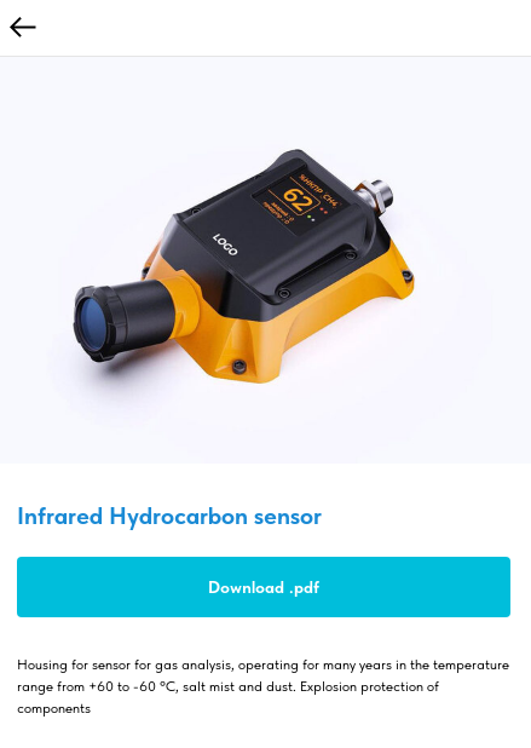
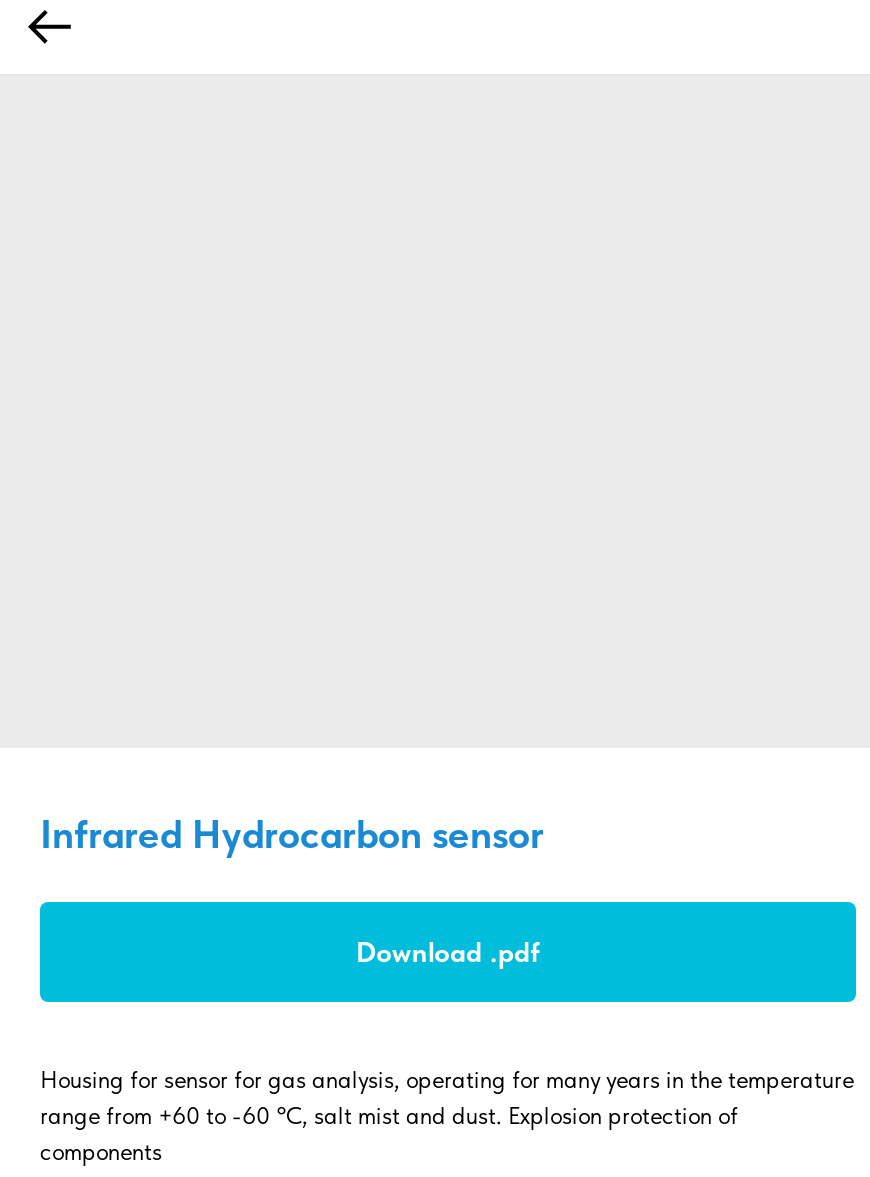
[73,149,415,387] [image] -> none

